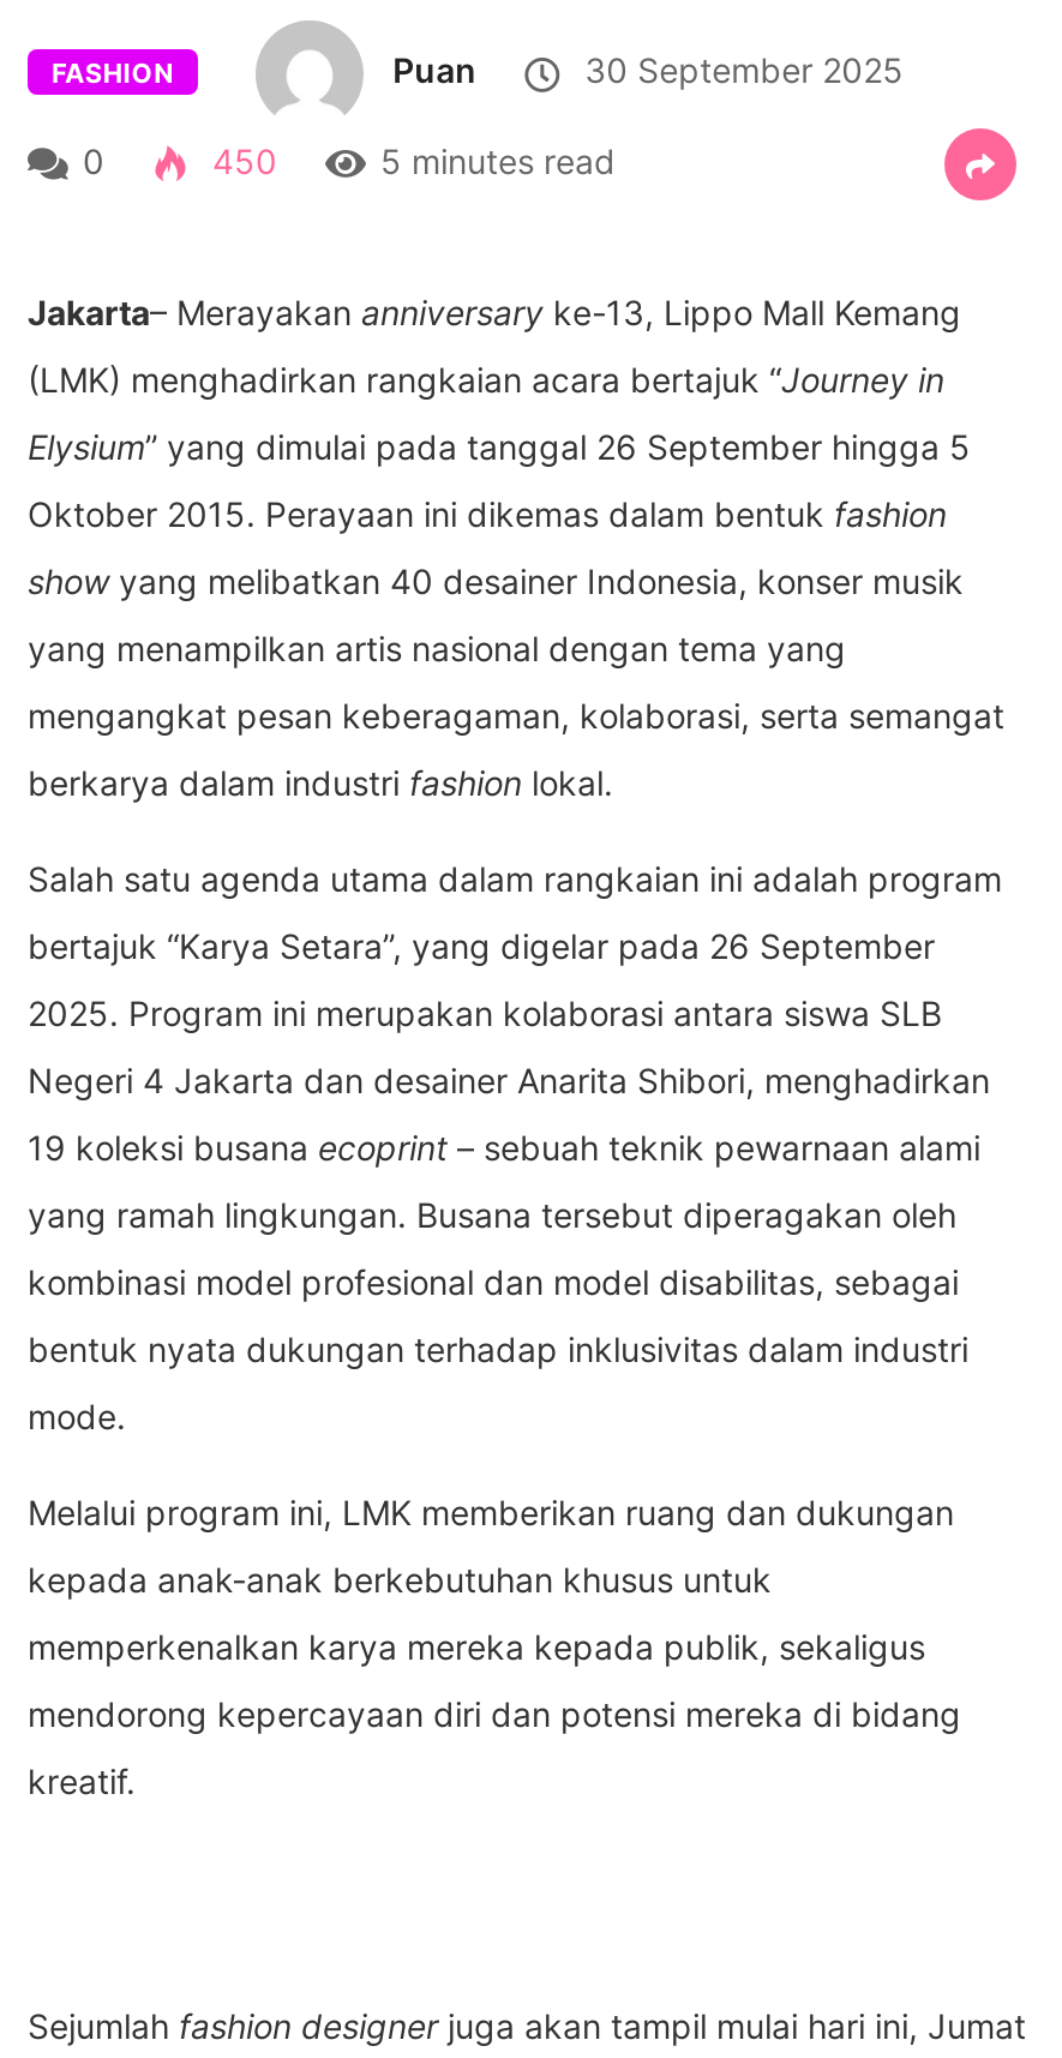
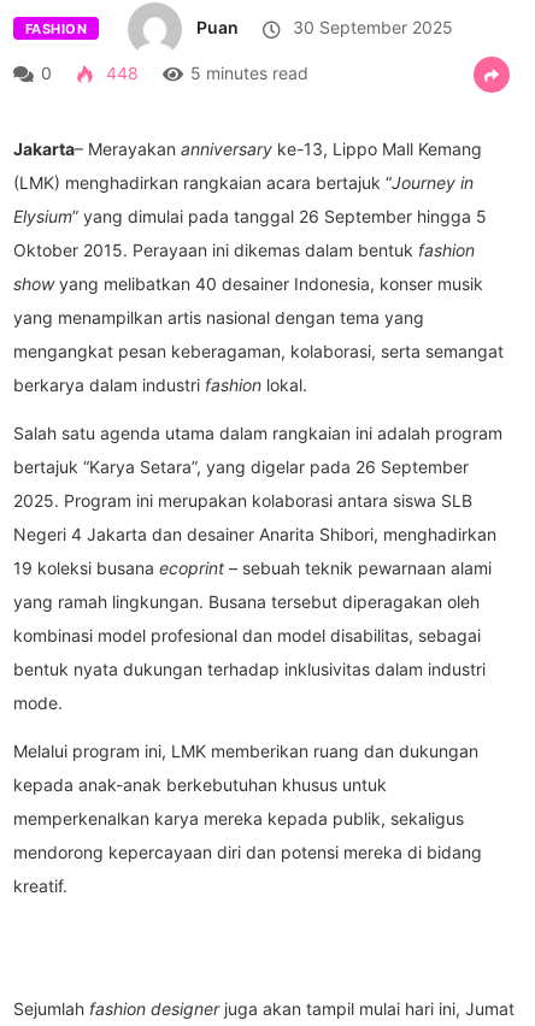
[203,139,277,180] 450 -> [101,62,139,83] 448

